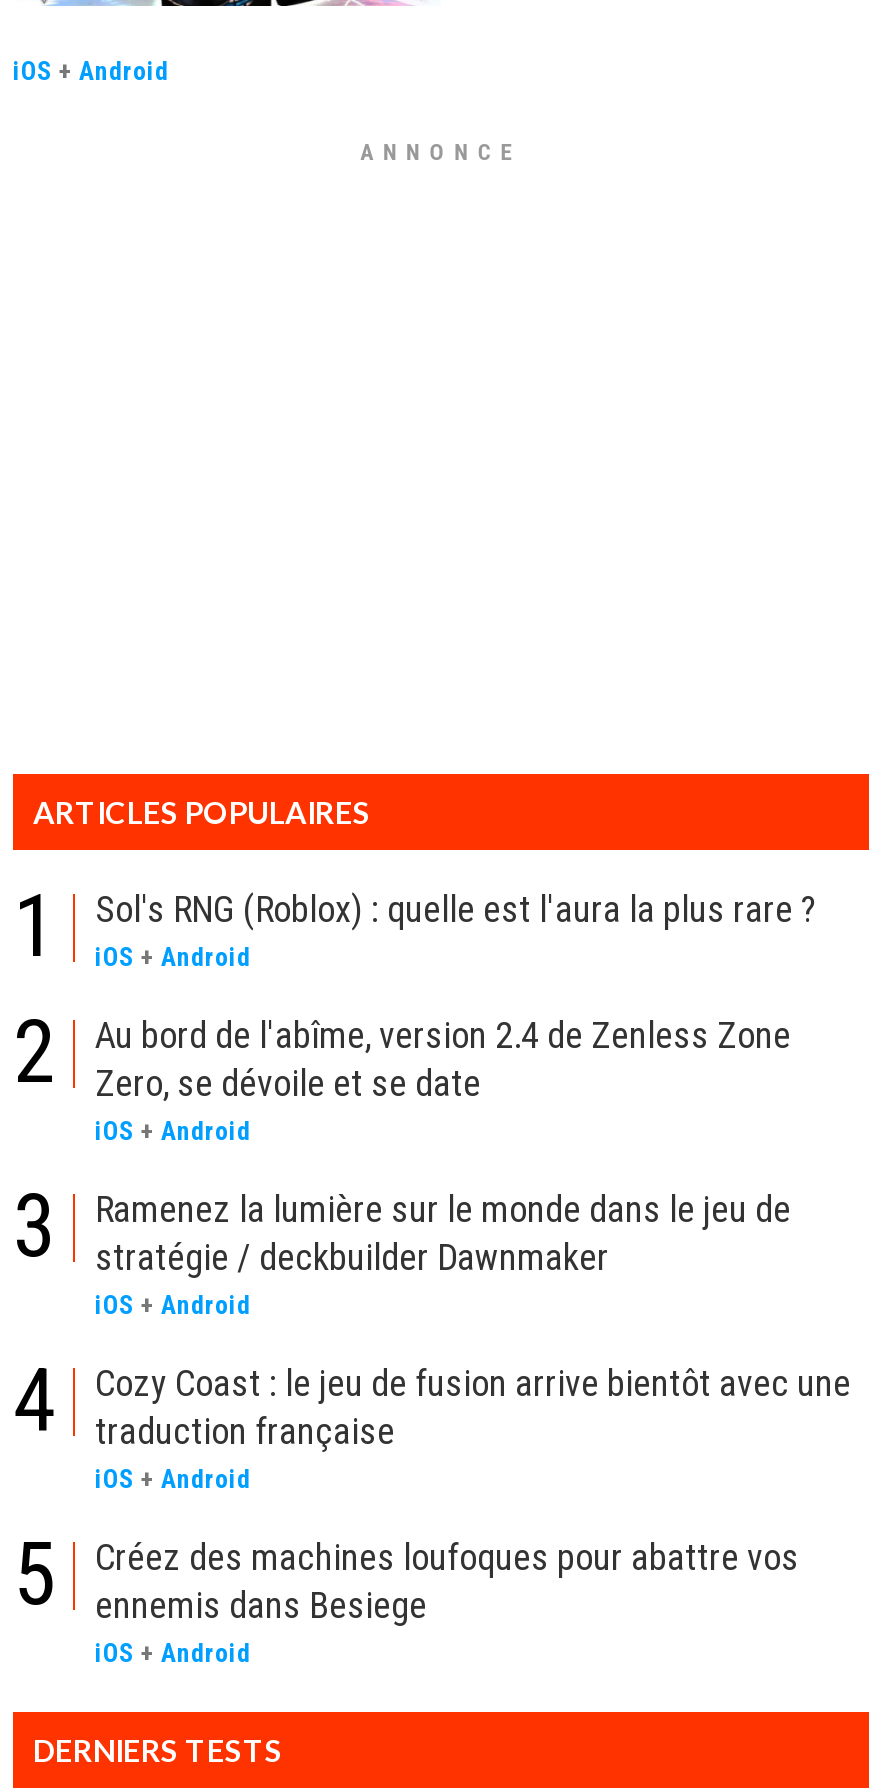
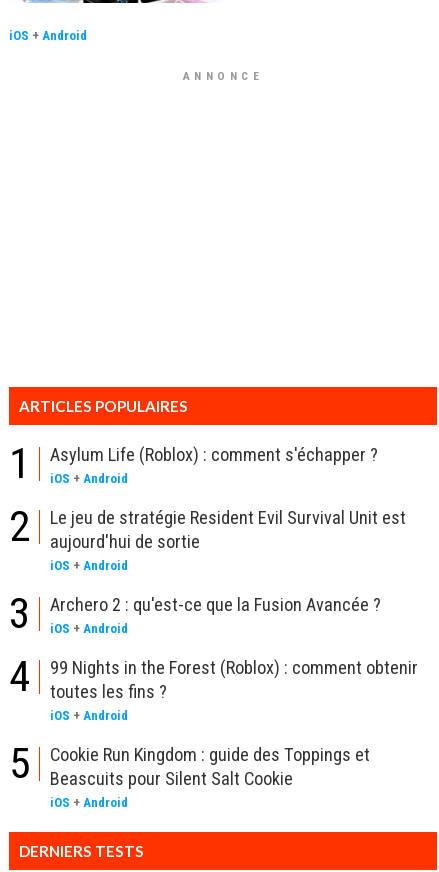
[95,887,817,929] Sol's RNG (Roblox) : quelle est l'aura la plus rare ? -> [50,444,378,465] Asylum Life (Roblox) : comment s'échapper ?
[95,1013,791,1103] Au bord de l'abîme, version 2.4 de Zenless Zone | Zero, se dévoile et se date -> [50,507,406,552] Le jeu de stratégie Resident Evil Survival Unit est | aujourd'hui de sortie
[95,1187,791,1277] Ramenez la lumière sur le monde dans le jeu de | stratégie / deckbuilder Dawnmaker -> [50,594,381,615] Archero 2 : qu'est-ce que la Fusion Avancée ?
[95,1361,851,1451] Cozy Coast : le jeu de fusion arrive bientôt avec une | traduction française -> [50,657,418,702] 99 Nights in the Forest (Roblox) : comment obtenir | toutes les fins ?
[95,1535,799,1625] Créez des machines loufoques pour abattre vos | ennemis dans Besiege -> [50,744,370,789] Cookie Run Kingdom : guide des Toppings et | Beascuits pour Silent Salt Cookie

